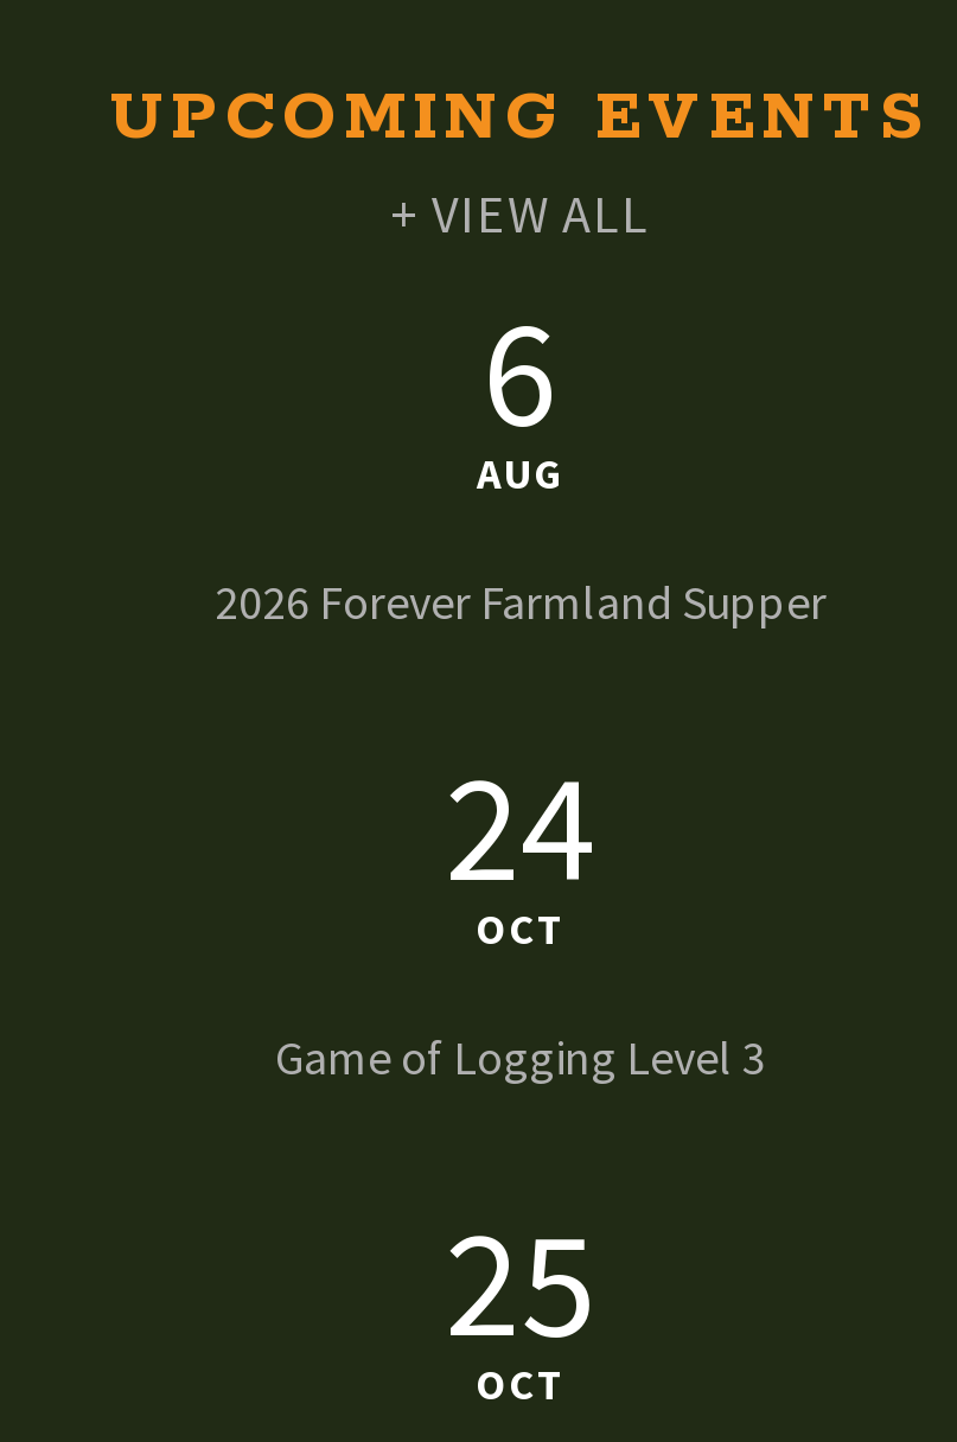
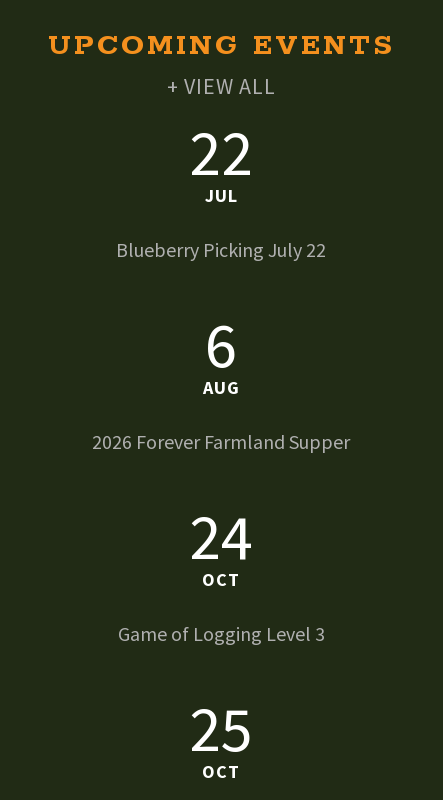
none -> [116,112,326,262] 22 | JUL | Blueberry Picking July 22

